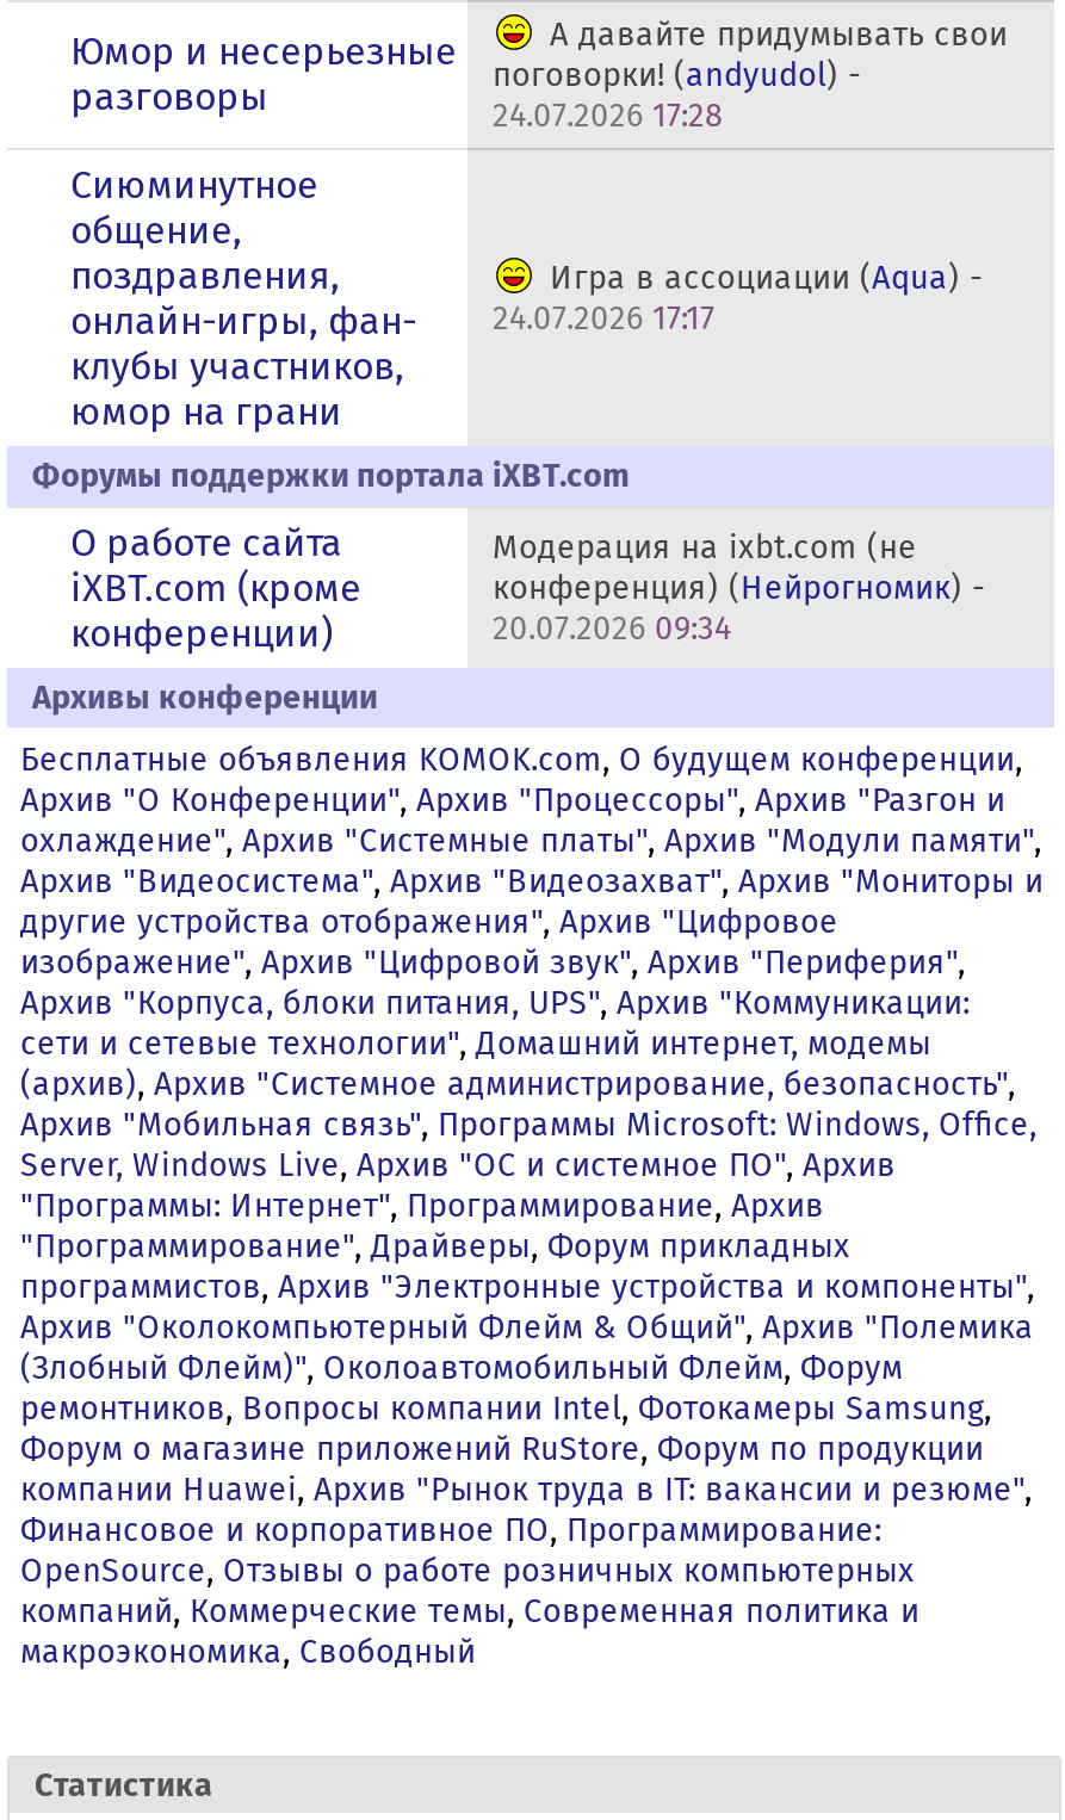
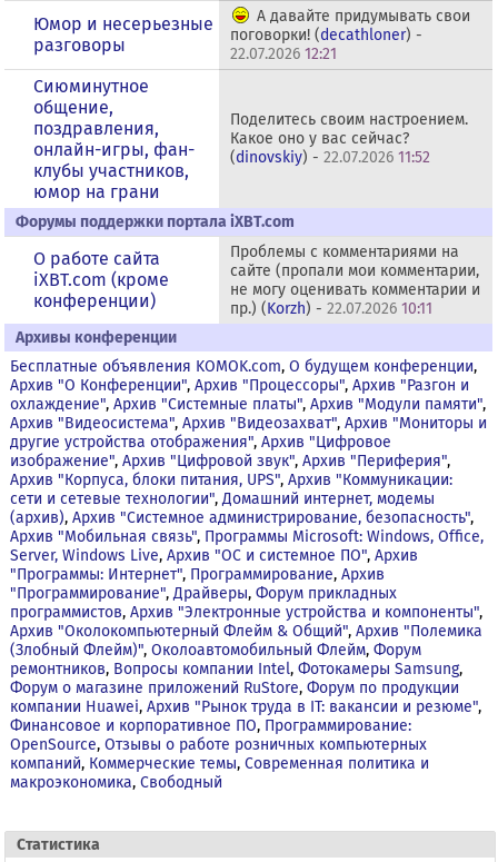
[493,55,862,95] поговорки! (andyudol) - -> [231,26,423,44] поговорки! (decathloner) -
[493,95,724,136] 24.07.2026 17:28 -> [231,44,337,63] 22.07.2026 12:21
[493,258,984,339] Игра в ассоциации (Aqua) - | 24.07.2026 17:17 -> [231,110,469,167] Поделитесь своим настроением. | Какое оно у вас сейчас? | (dinovskiy) - 22.07.2026 11:52
[493,527,986,649] Модерация на ixbt.com (не | конференция) (Нейрогномик) - | 20.07.2026 09:34 -> [231,242,481,318] Проблемы с комментариями на | сайте (пропали мои комментарии, | не могу оценивать комментарии и | пр.) (Korzh) - 22.07.2026 10:11

